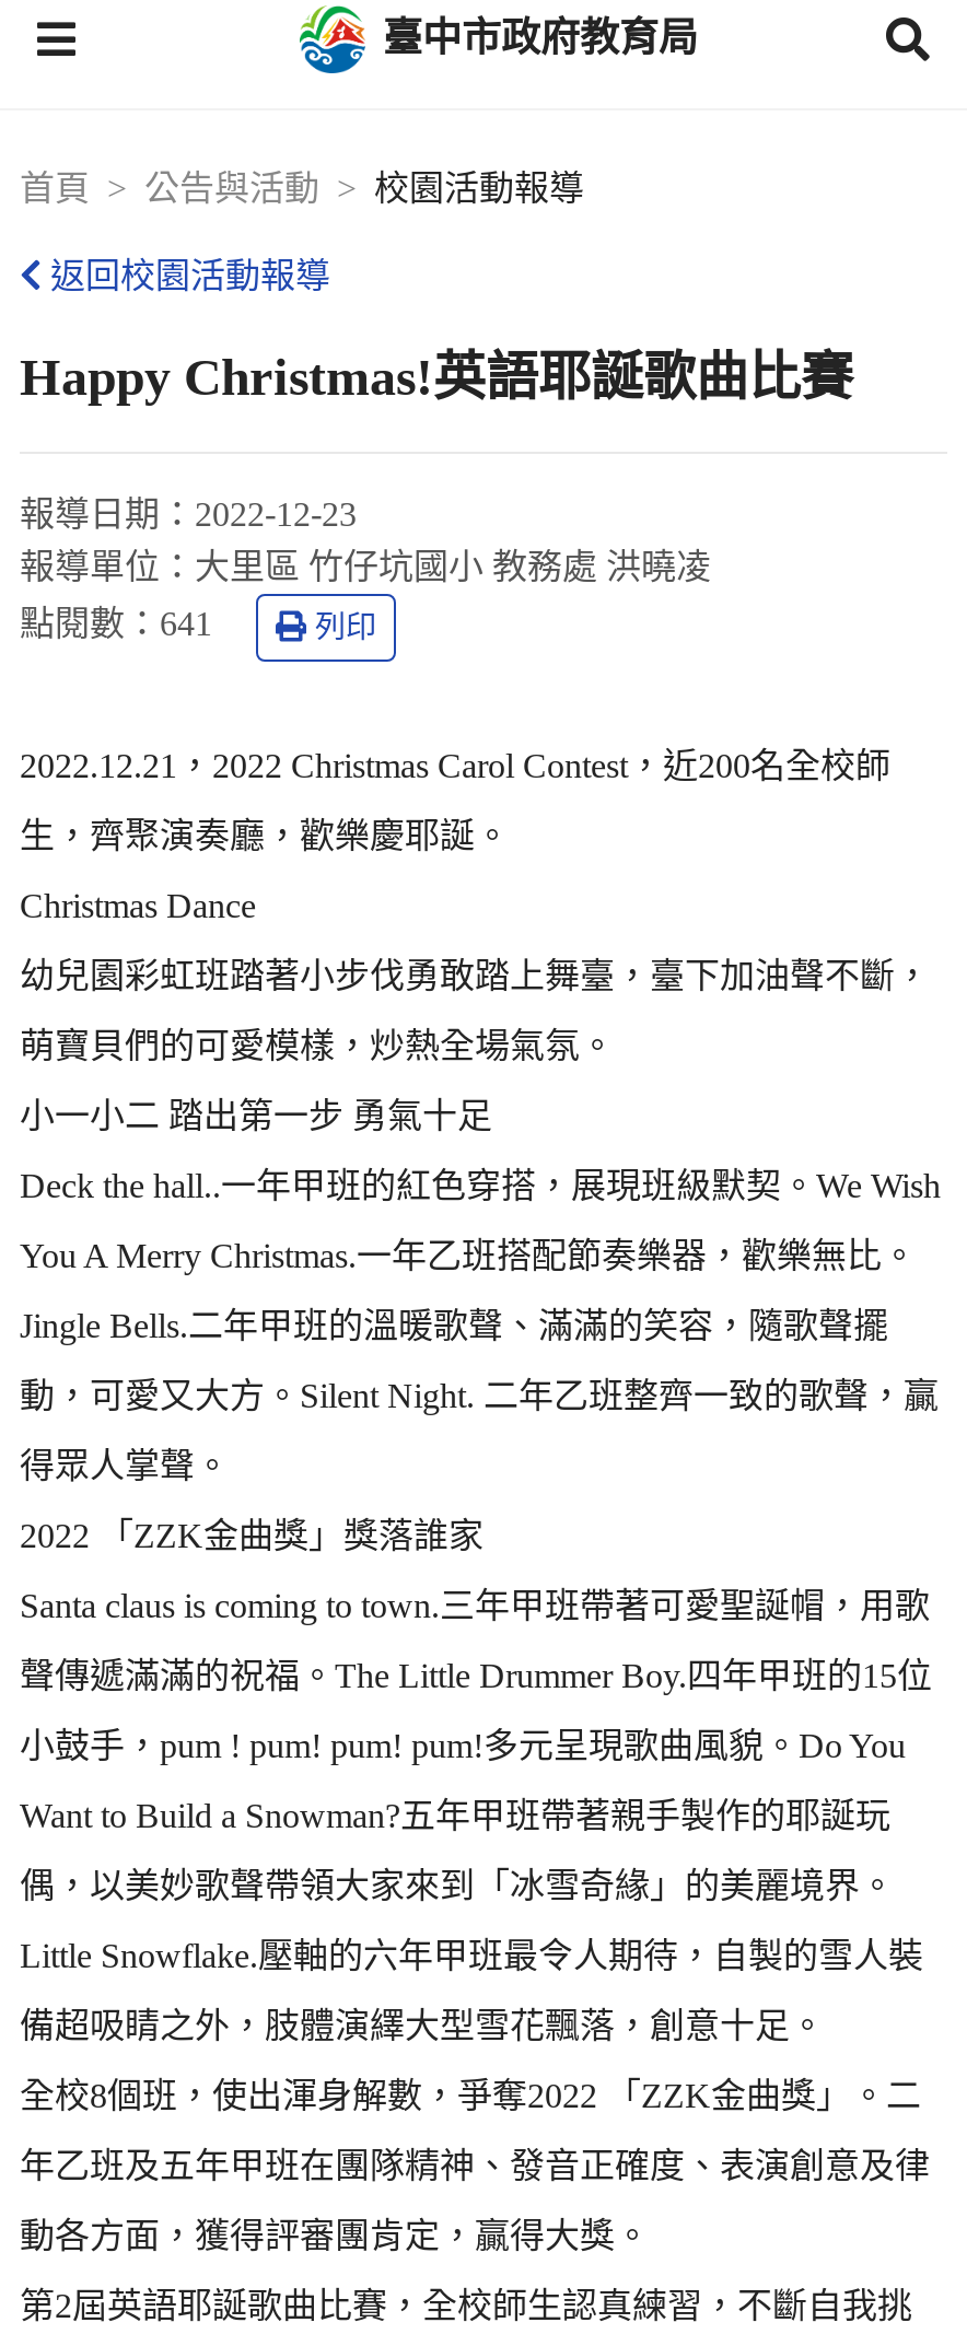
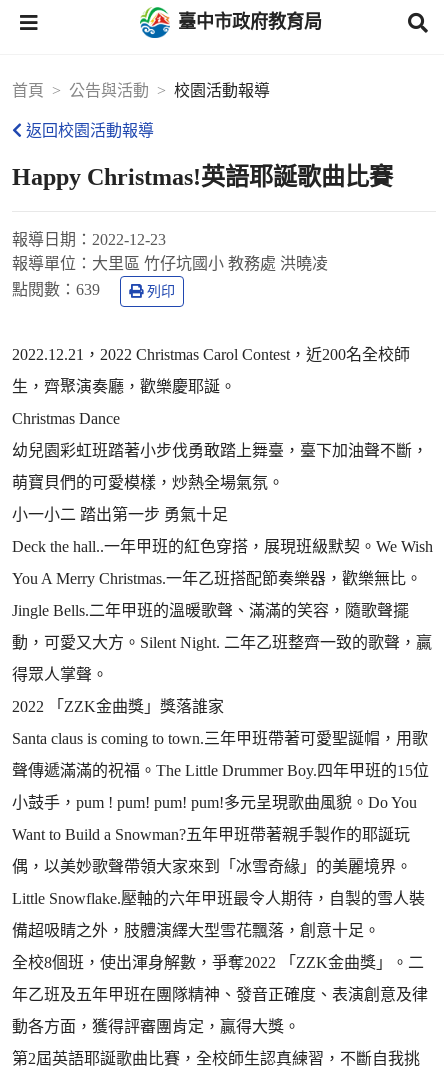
[20,605,212,642] 點閱數：641 -> [12,281,100,298] 點閱數：639

